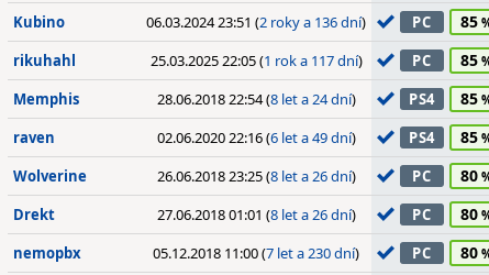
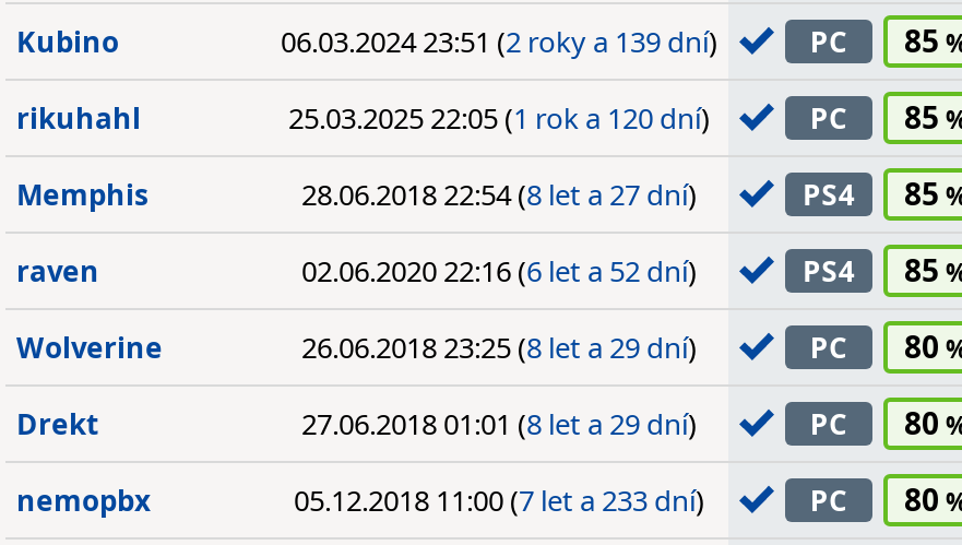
[146,12,366,32] 06.03.2024 23:51 (2 roky a 136 dní) -> [281,22,717,61] 06.03.2024 23:51 (2 roky a 139 dní)
[150,51,362,70] 25.03.2025 22:05 (1 rok a 117 dní) -> [288,98,710,138] 25.03.2025 22:05 (1 rok a 120 dní)
[157,89,355,109] 28.06.2018 22:54 (8 let a 24 dní) -> [301,175,697,214] 28.06.2018 22:54 (8 let a 27 dní)
[157,128,355,147] 02.06.2020 22:16 (6 let a 49 dní) -> [301,251,697,291] 02.06.2020 22:16 (6 let a 52 dní)
[157,166,355,186] 26.06.2018 23:25 (8 let a 26 dní) -> [301,328,697,367] 26.06.2018 23:25 (8 let a 29 dní)
[157,205,355,224] 27.06.2018 01:01 (8 let a 26 dní) -> [301,404,697,443] 27.06.2018 01:01 (8 let a 29 dní)
[153,243,359,263] 05.12.2018 11:00 (7 let a 230 dní) -> [294,481,704,520] 05.12.2018 11:00 (7 let a 233 dní)

